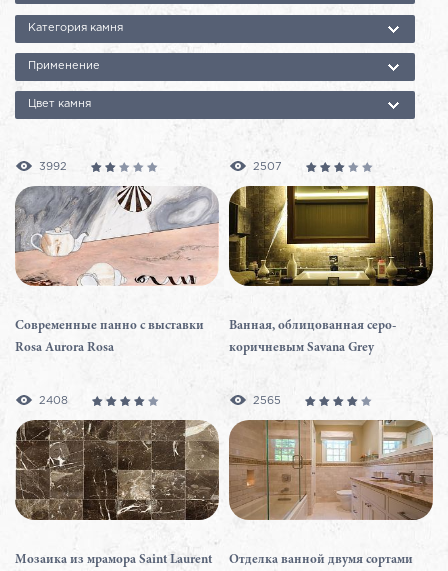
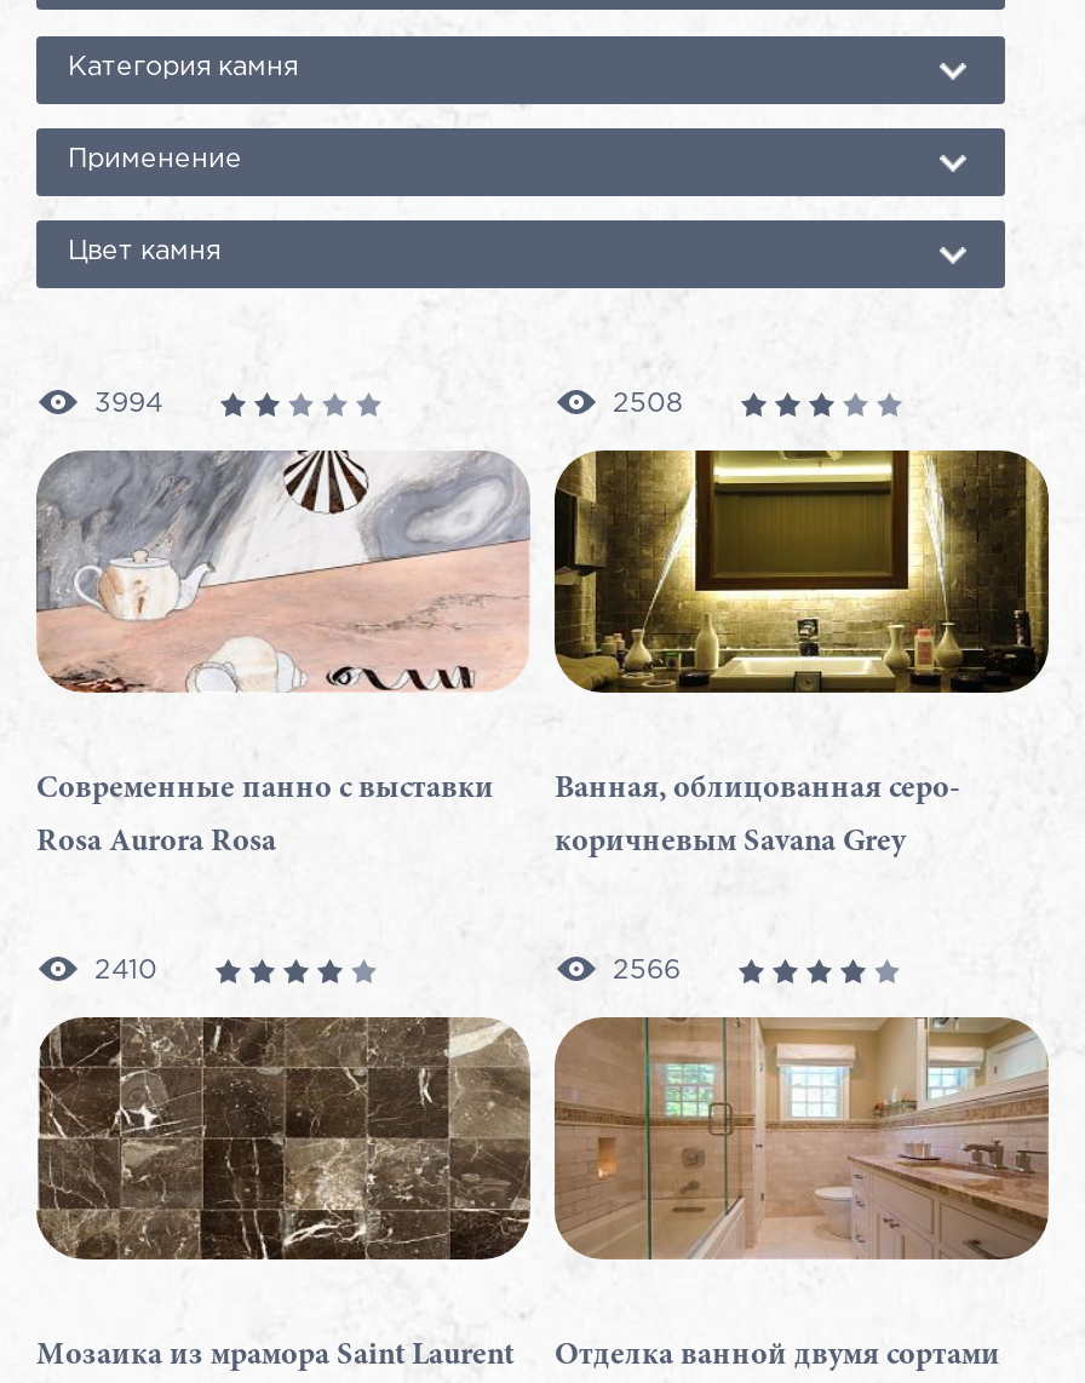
[39,162,67,172] 3992 -> [94,392,162,416] 3994
[253,162,282,172] 2507 -> [613,392,683,416] 2508
[39,396,68,406] 2408 -> [94,958,157,983] 2410
[253,396,281,406] 2565 -> [613,958,681,983] 2566

